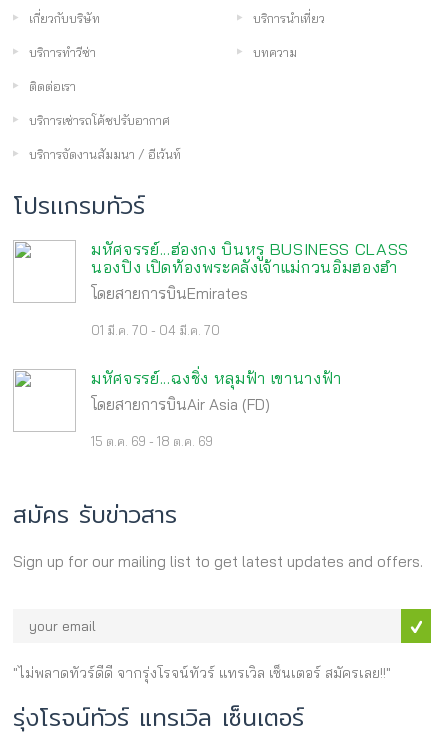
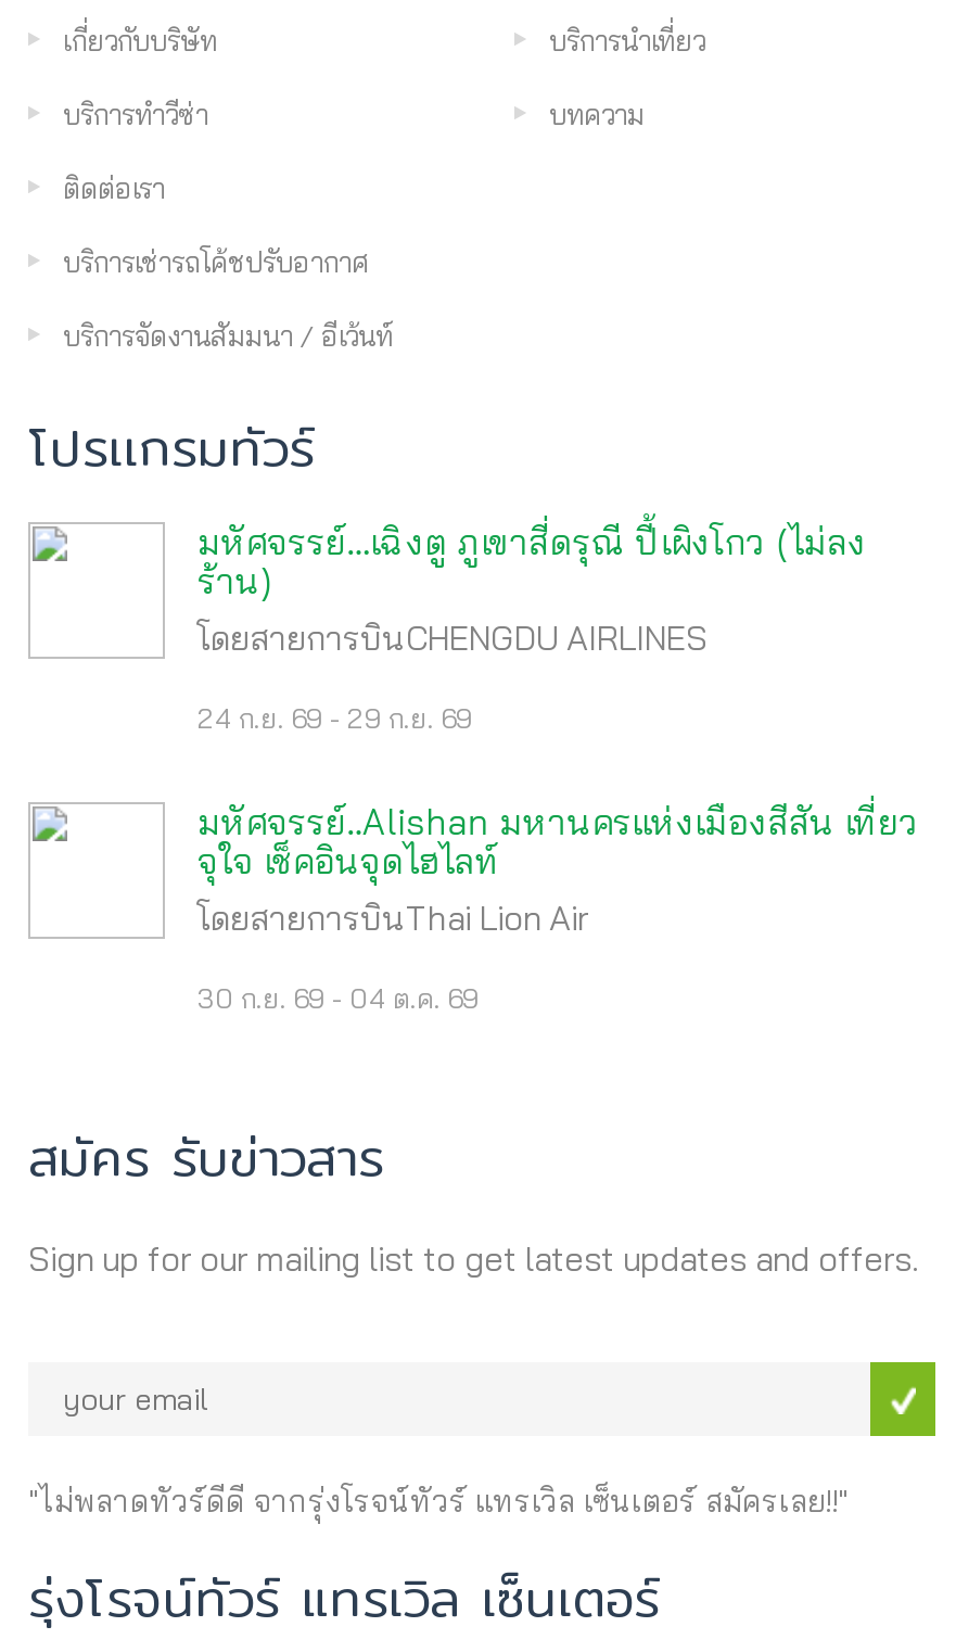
[91,239,409,303] มหัศจรรย์...ฮ่องกง บินหรู BUSINESS CLASS | นองปิง เปิดท้องพระคลังเจ้าแม่กวนอิมฮองฮำ | โดยสายการบินEmirates -> [197,520,866,659] มหัศจรรย์...เฉิงตู ภูเขาสี่ดรุณี ปี้เผิงโกว (ไม่ลง | ร้าน) | โดยสายการบินCHENGDU AIRLINES
[91,322,220,338] 01 มี.ค. 70 - 04 มี.ค. 70 -> [197,700,473,735] 24 ก.ย. 69 - 29 ก.ย. 69
[91,368,342,414] มหัศจรรย์...ฉงชิ่ง หลุมฟ้า เขานางฟ้า | โดยสายการบินAir Asia (FD) -> [197,800,920,939] มหัศจรรย์..Alishan มหานครแห่งเมืองสีสัน เที่ยว | จุใจ เช็คอินจุดไฮไลท์ | โดยสายการบินThai Lion Air
[91,433,213,449] 15 ต.ค. 69 - 18 ต.ค. 69 -> [197,980,480,1015] 30 ก.ย. 69 - 04 ต.ค. 69

